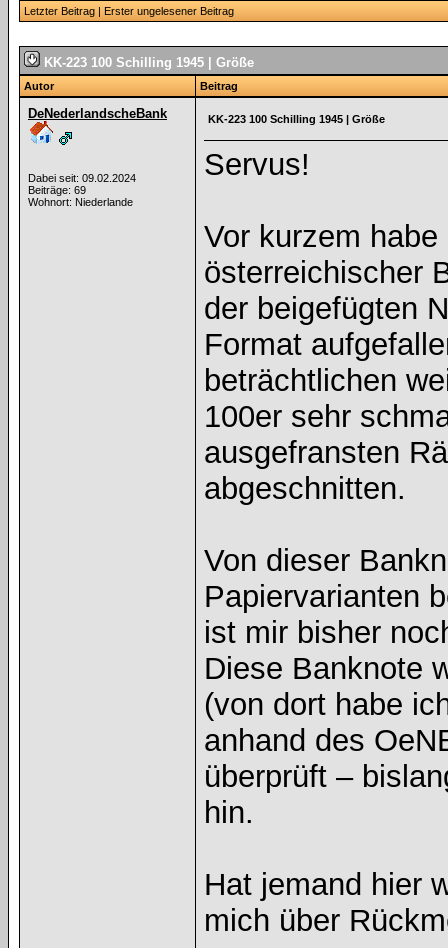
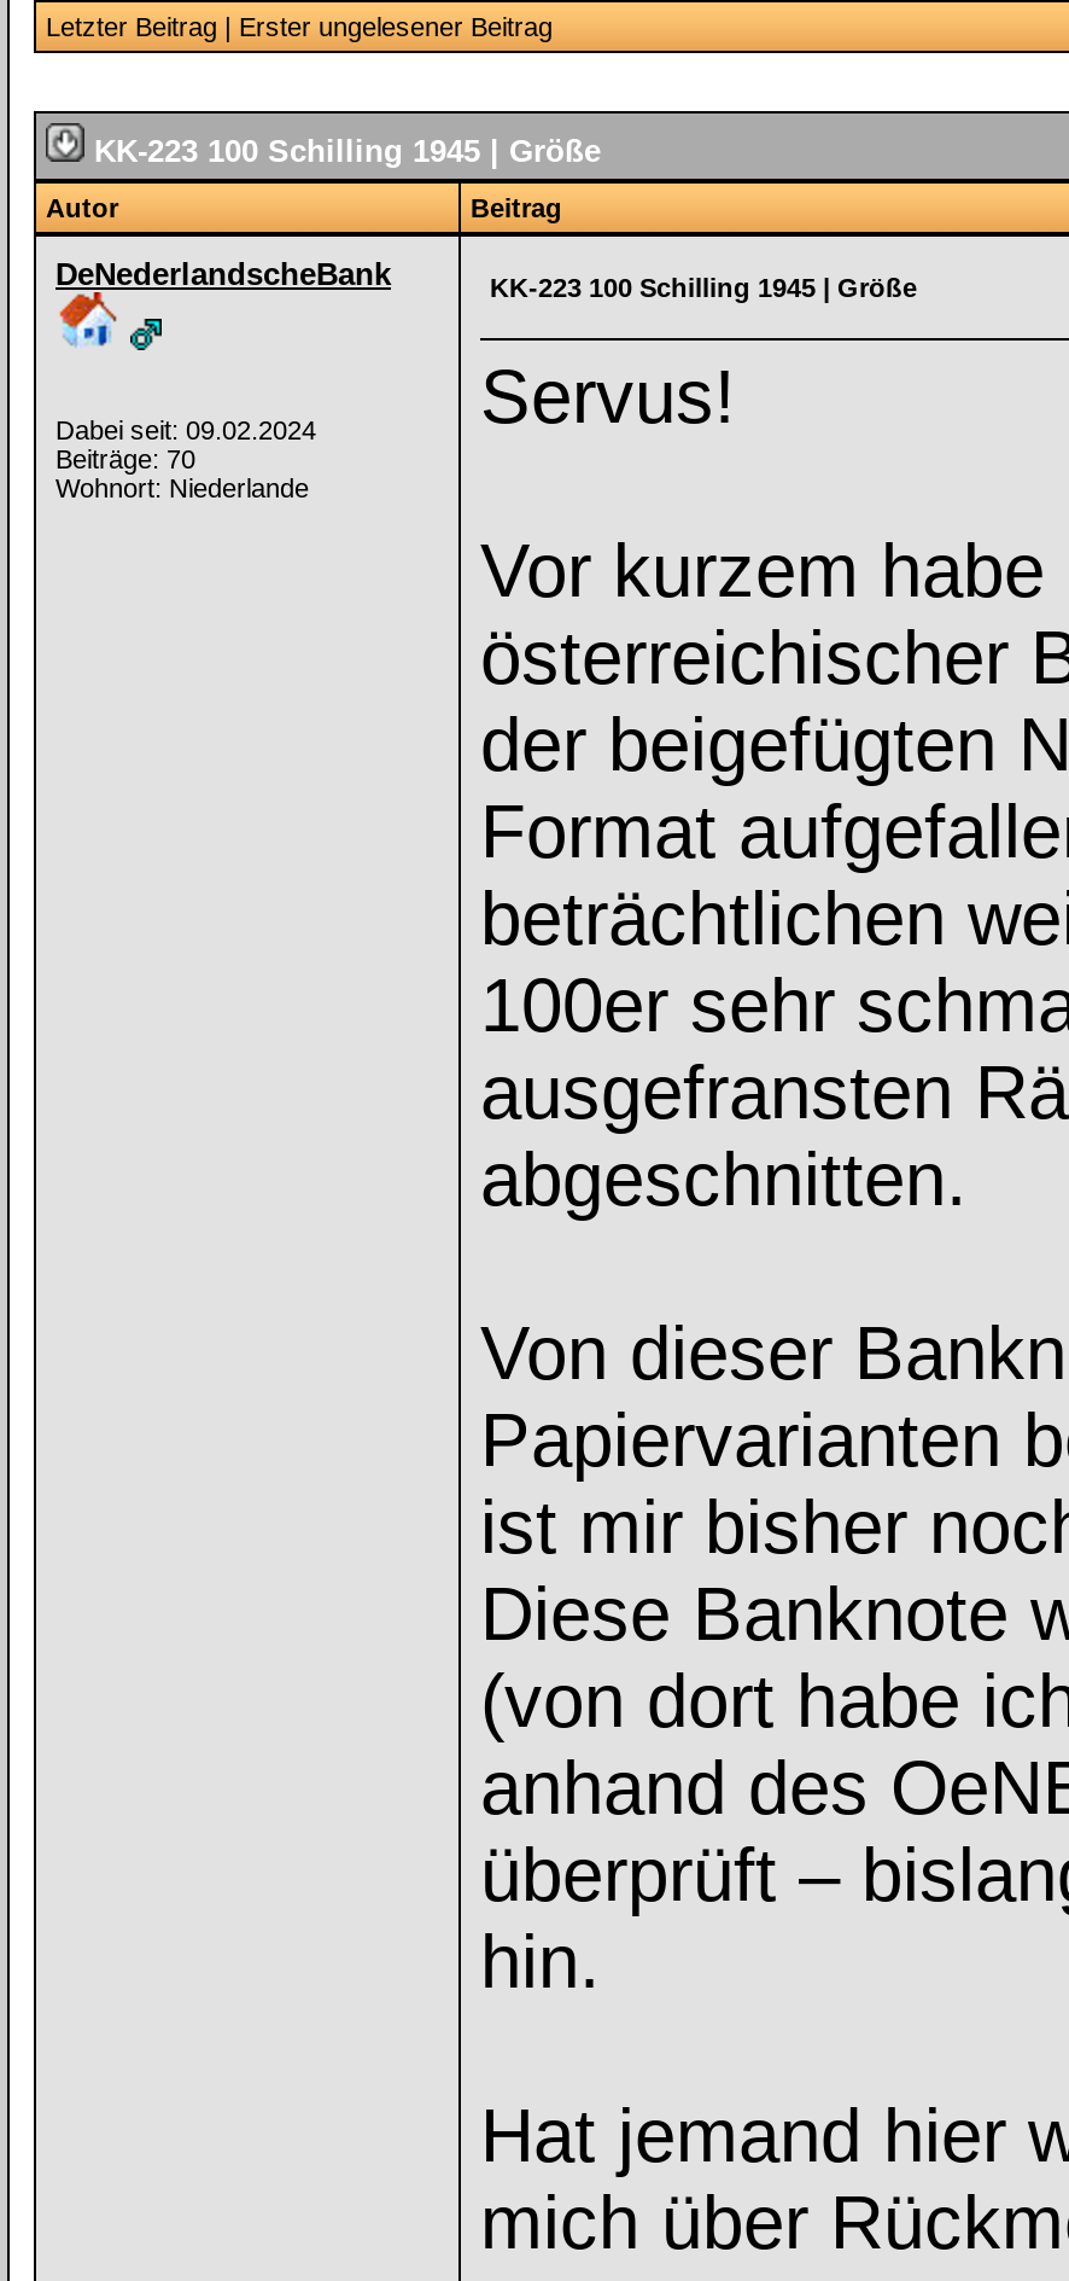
[28,184,86,196] Beiträge: 69 -> [56,444,195,473] Beiträge: 70

